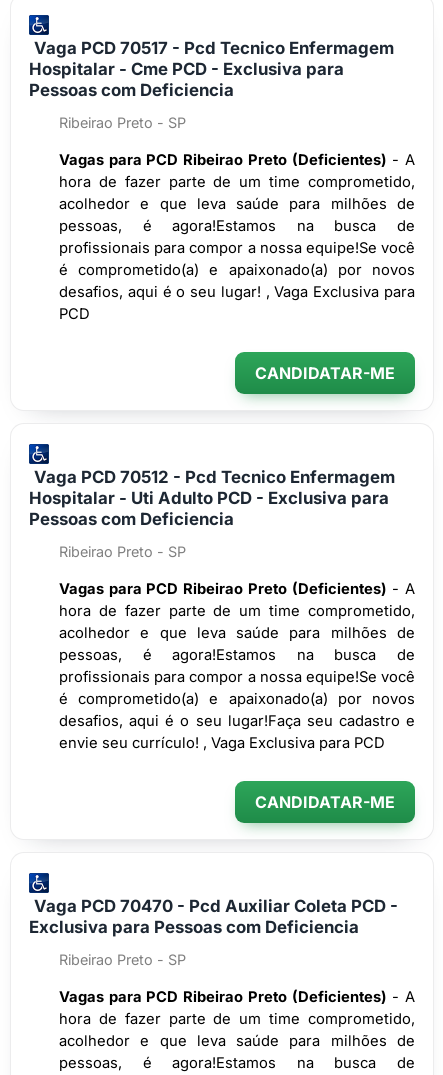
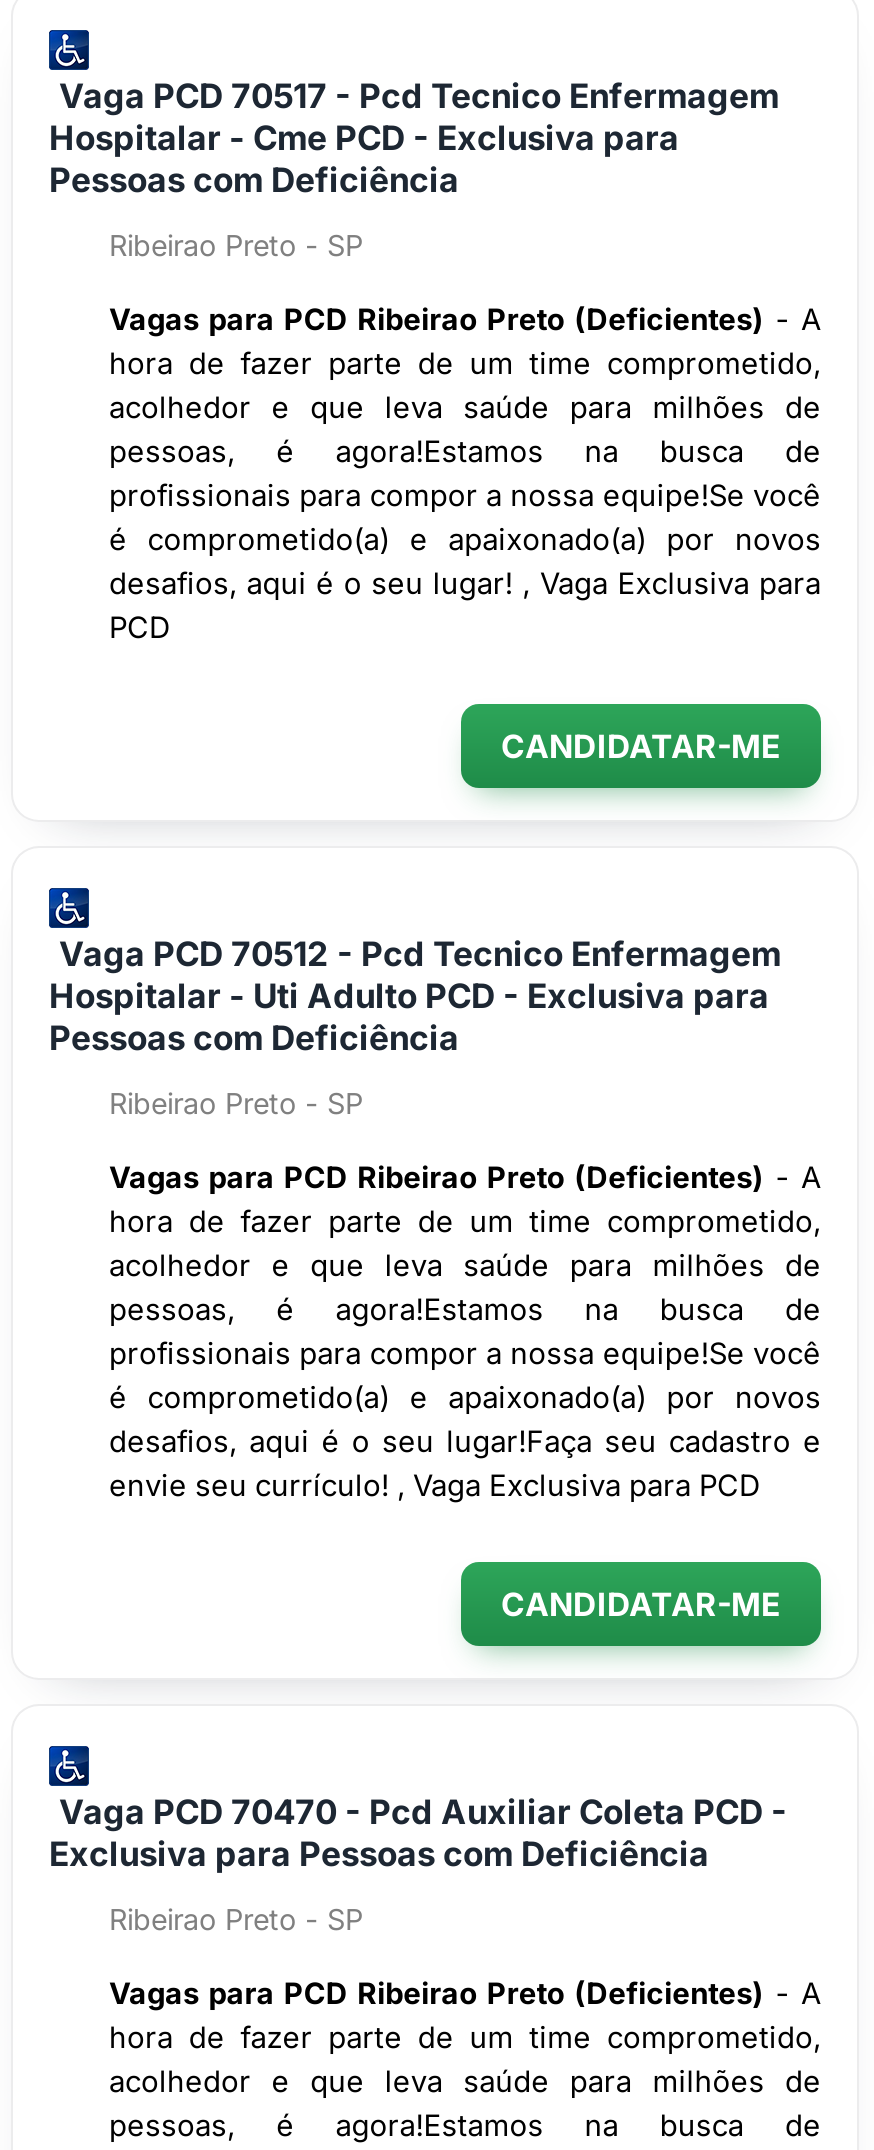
[29,80,234,100] Pessoas com Deficiencia -> [49,160,459,200] Pessoas com Deficiência
[29,509,234,529] Pessoas com Deficiencia -> [49,1018,459,1058] Pessoas com Deficiência
[29,917,359,937] Exclusiva para Pessoas com Deficiencia -> [49,1834,709,1874] Exclusiva para Pessoas com Deficiência

